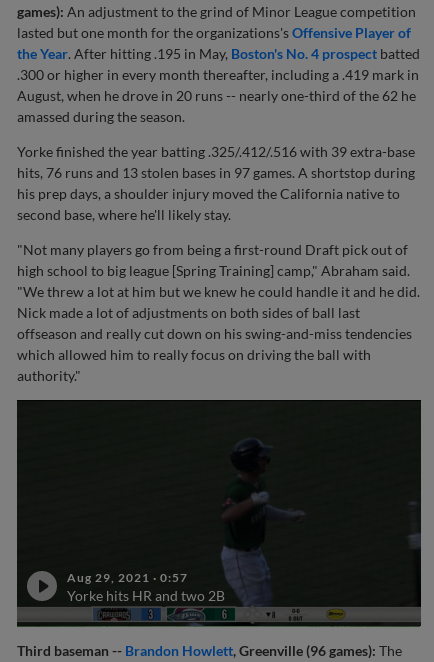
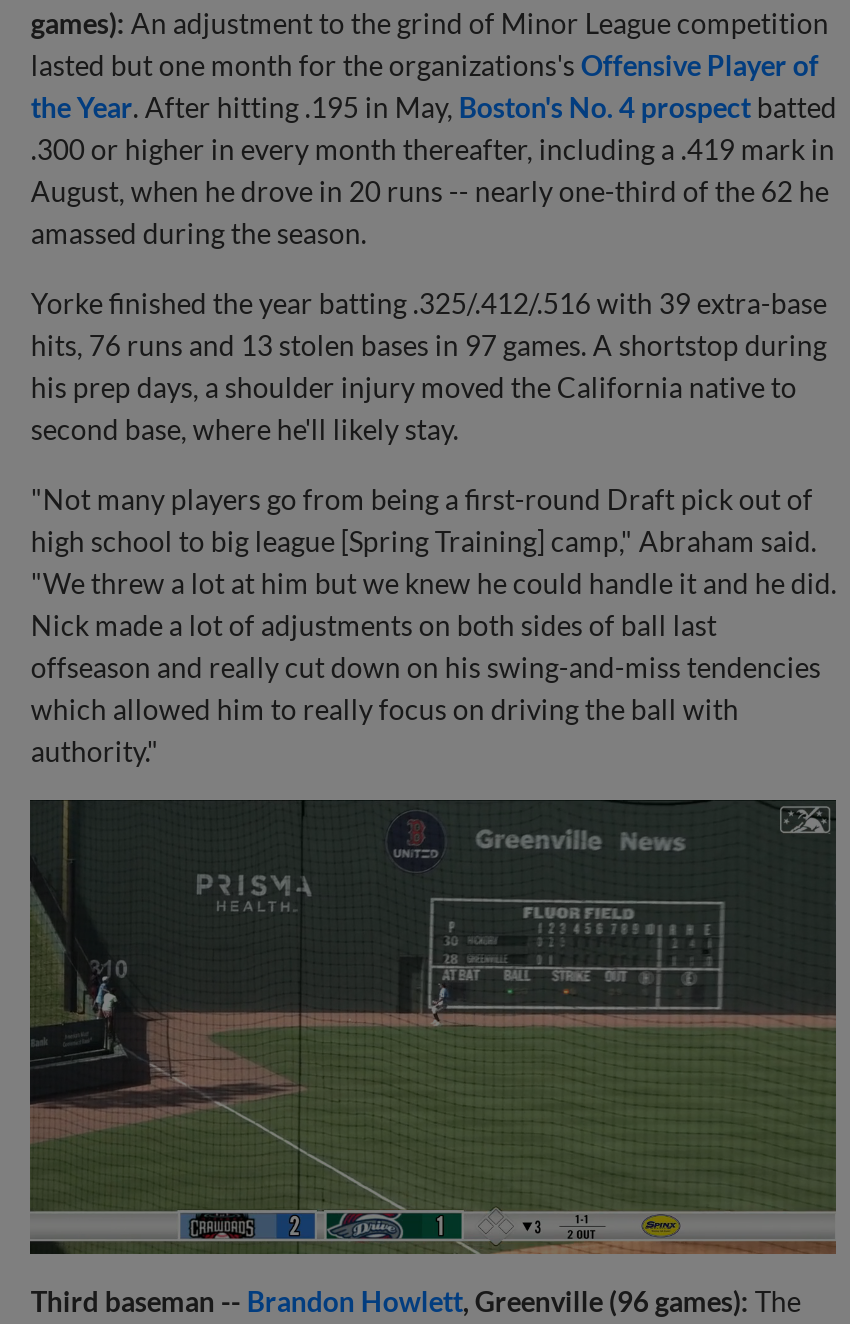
[17,401,422,628] [image] -> [28,798,838,1256] [image]
[67,570,225,604] Aug 29, 2021 · 0:57 | Yorke hits HR and two 2B -> none

